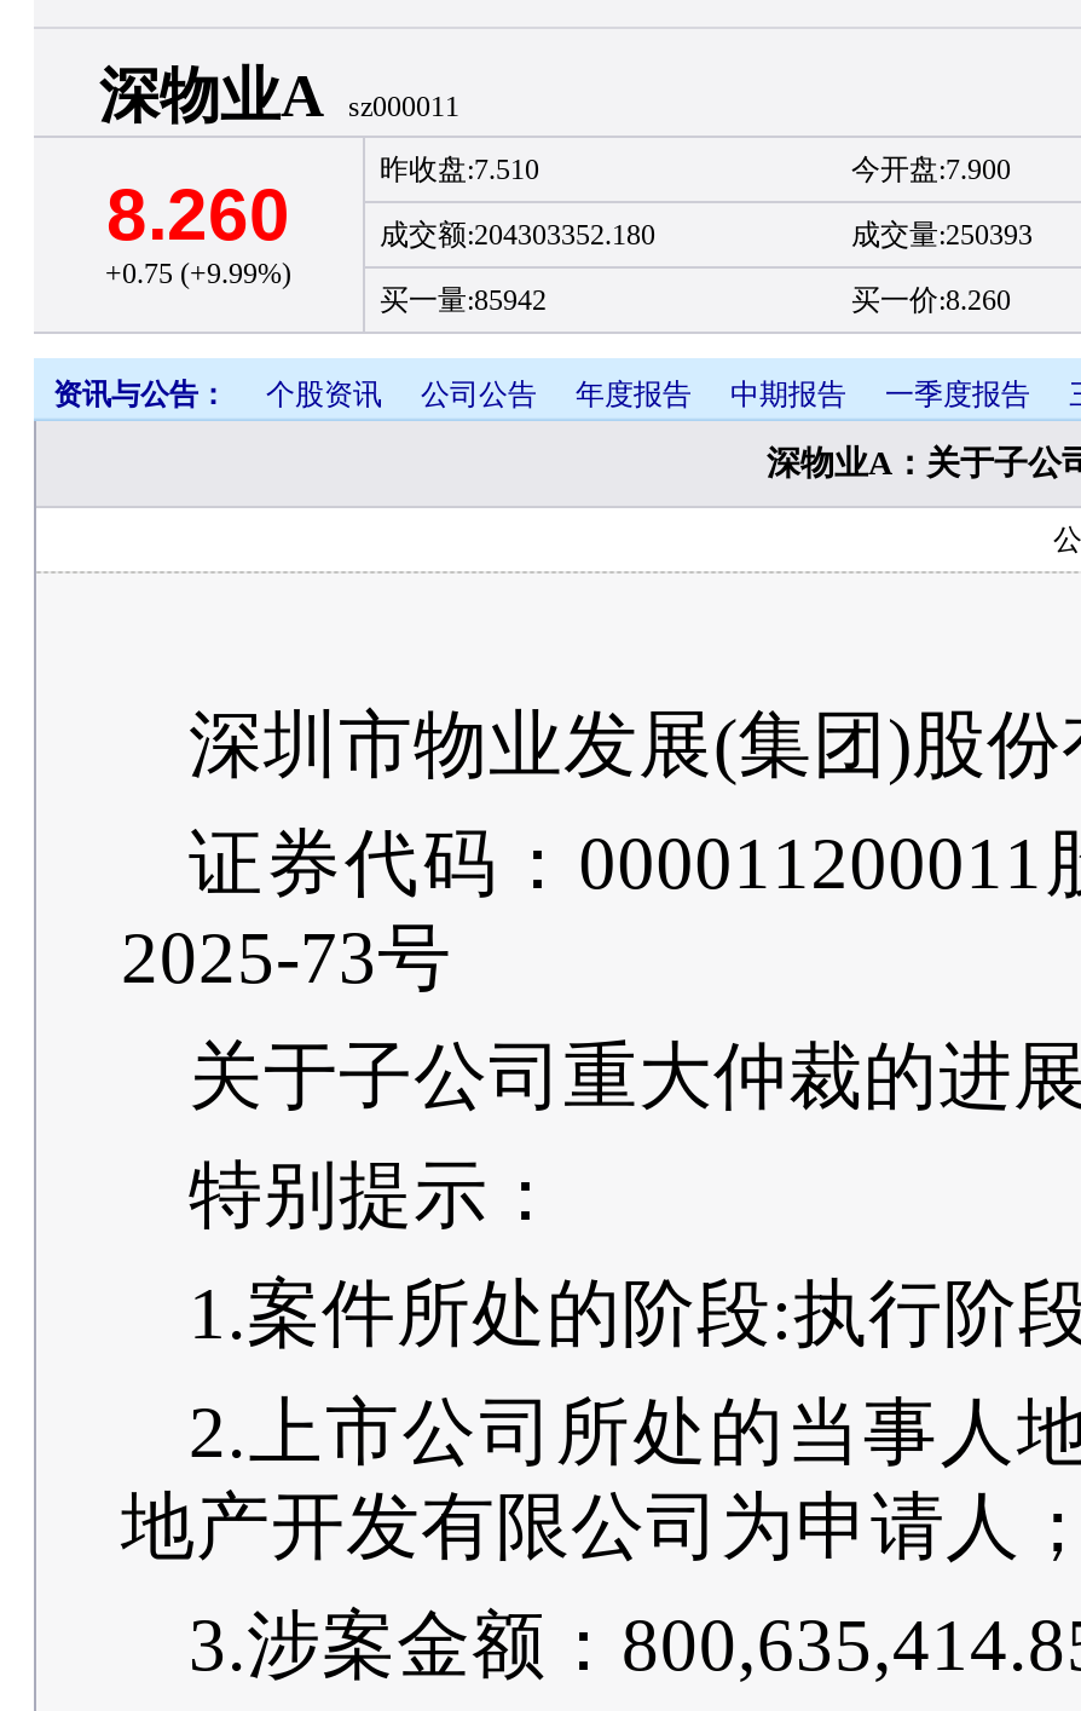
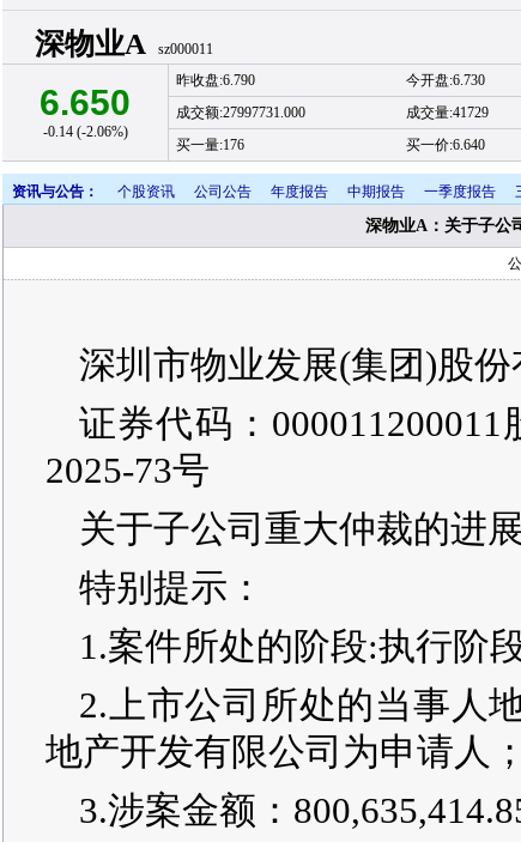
[380,152,539,186] 昨收盘:7.510 -> [176,72,255,89] 昨收盘:6.790
[851,152,1011,186] 今开盘:7.900 -> [406,72,485,89] 今开盘:6.730
[106,174,290,254] 8.260 -> [40,83,131,122] 6.650
[380,218,655,252] 成交额:204303352.180 -> [176,104,305,121] 成交额:27997731.000
[851,218,1033,252] 成交量:250393 -> [406,104,489,121] 成交量:41729
[105,257,291,290] +0.75 (+9.99%) -> [43,123,128,140] -0.14 (-2.06%)
[380,283,547,317] 买一量:85942 -> [176,137,244,153] 买一量:176
[851,283,1011,317] 买一价:8.260 -> [406,137,485,153] 买一价:6.640

